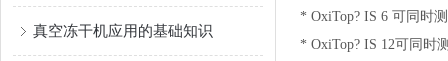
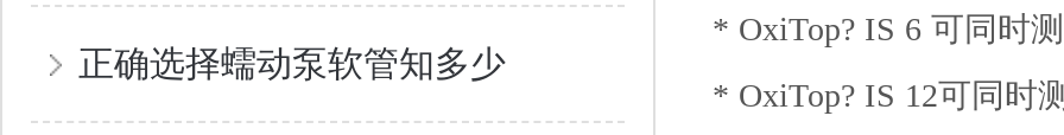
[33,22,213,39] 真空冻干机应用的基础知识 -> [78,43,506,83] 正确选择蠕动泵软管知多少

